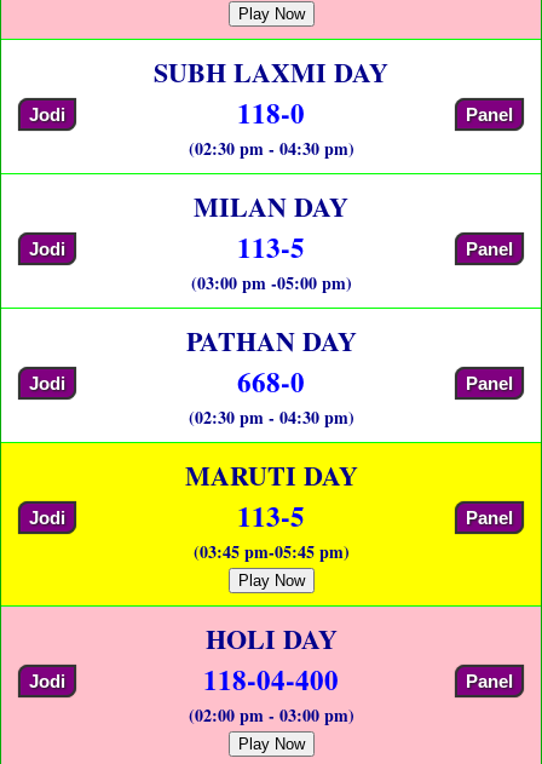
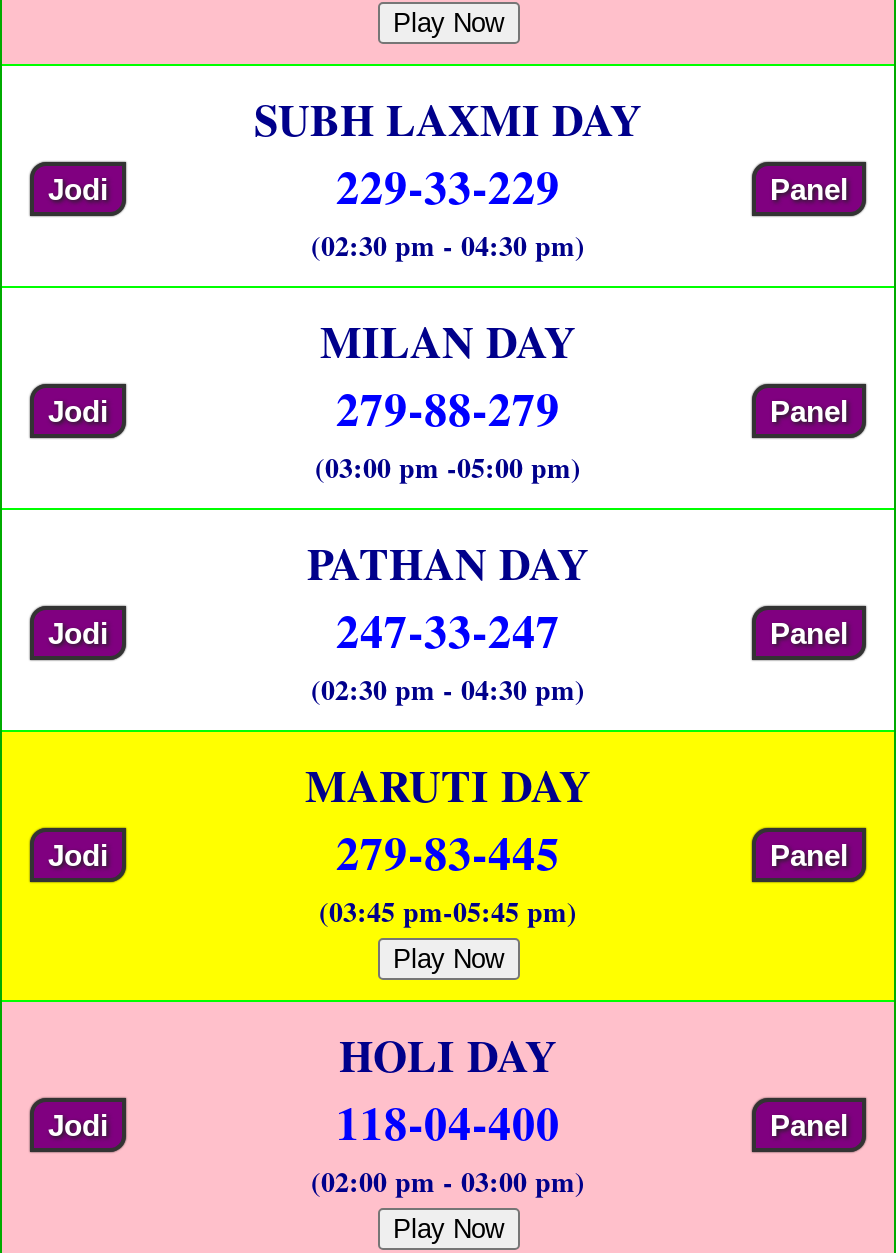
[237,92,305,133] 118-0 -> [336,152,560,220] 229-33-229
[237,226,305,267] 113-5 -> [336,374,560,442] 279-88-279
[237,361,305,402] 668-0 -> [336,596,560,664] 247-33-247
[237,495,305,536] 113-5 -> [336,818,560,886] 279-83-445

